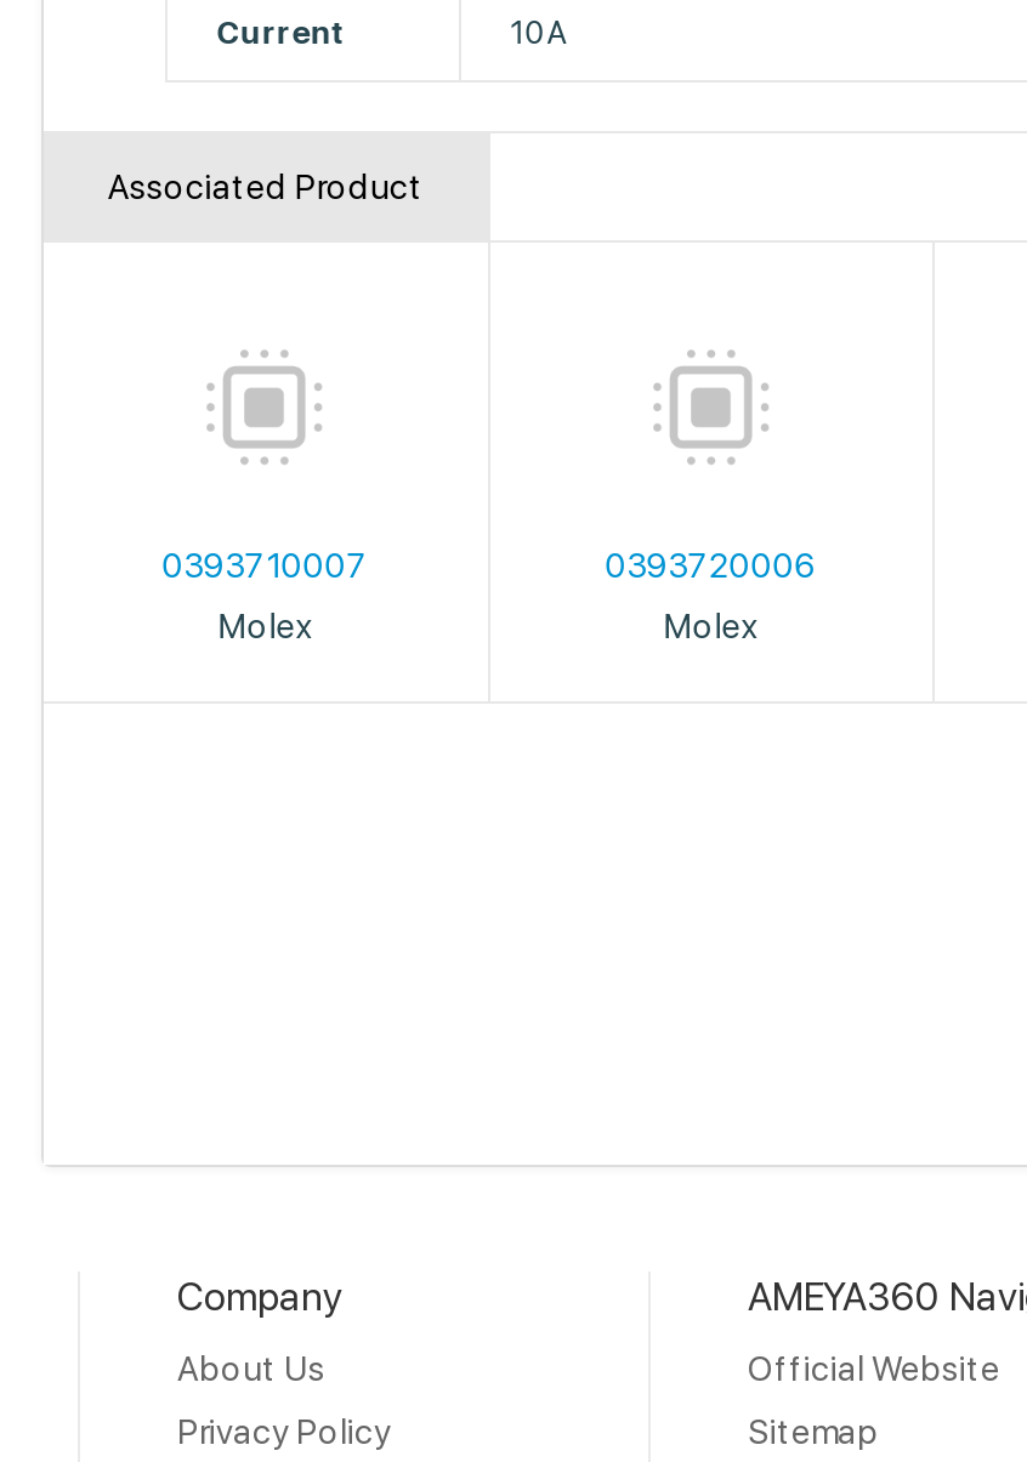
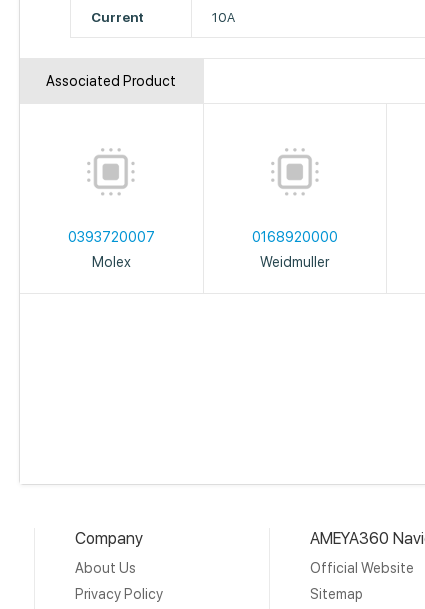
[162,546,369,585] 0393710007 -> [68,229,155,245] 0393720007
[605,546,816,585] 0393720006 -> [252,229,338,245] 0168920000
[663,607,758,645] Molex -> [260,254,329,270] Weidmuller

